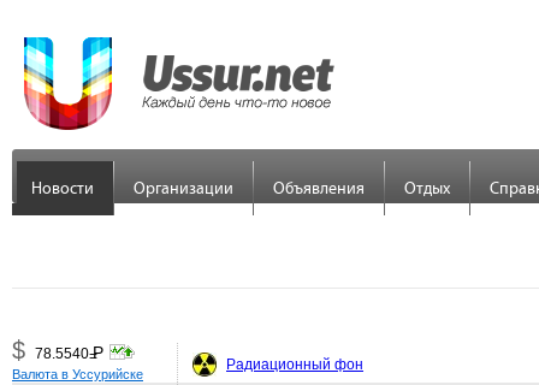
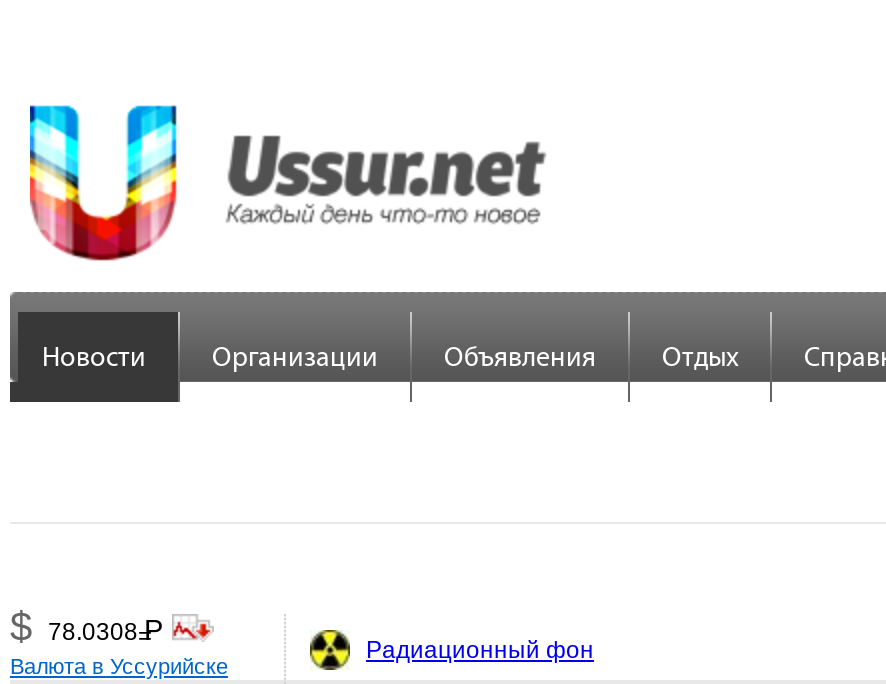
[12,337,103,365] $ 78.5540= Р -> [10,604,162,650] $ 78.0308= Р

